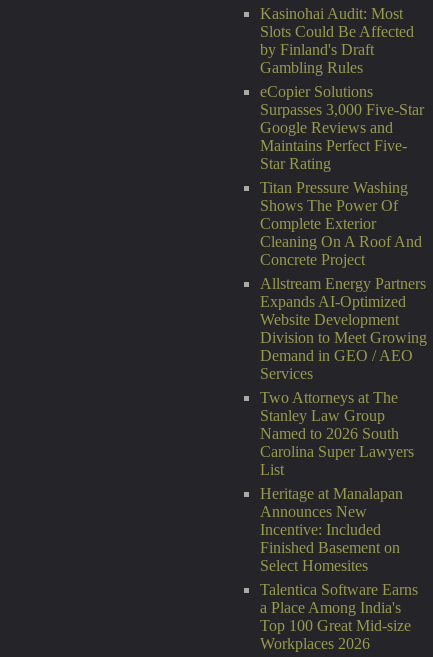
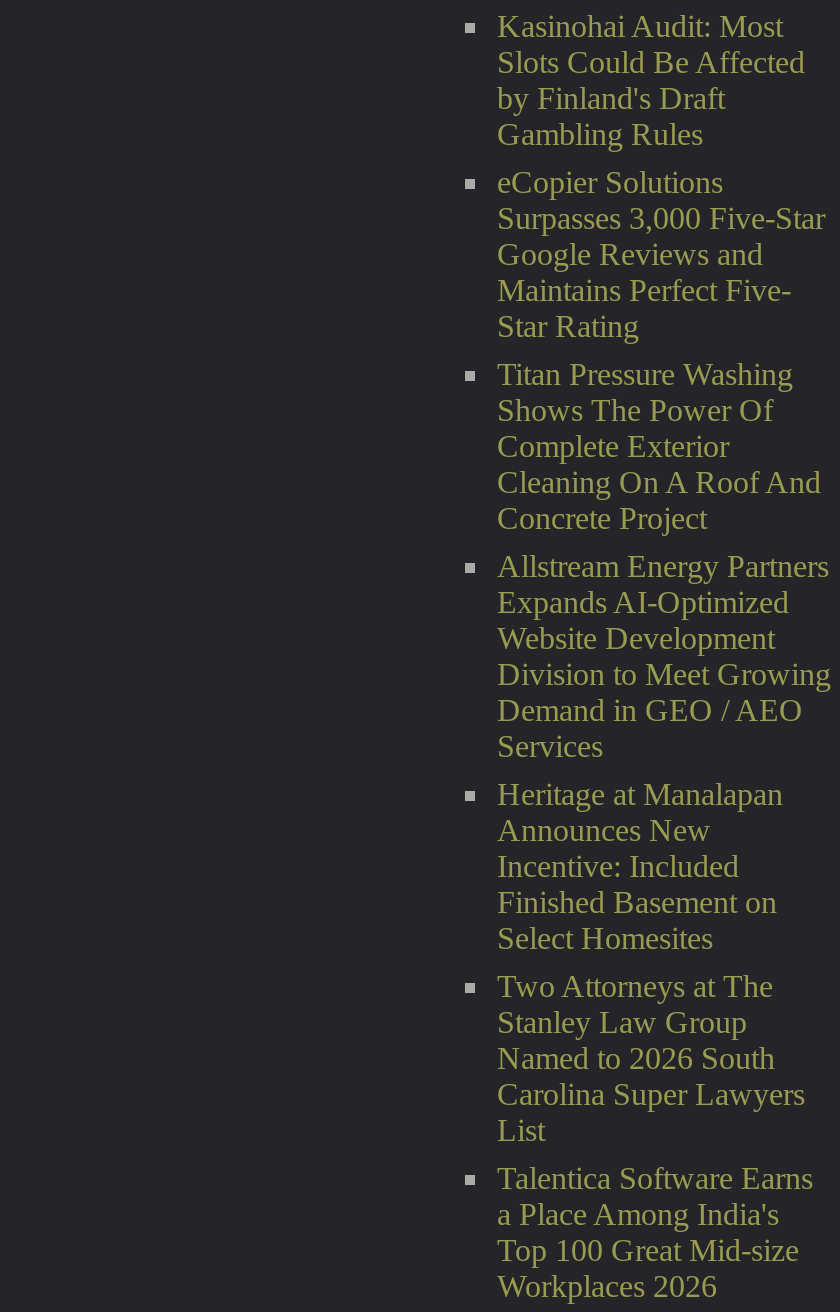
moved [260,389,414,478] -> [497,969,805,1147]: Two Attorneys at The | Stanley Law Group | Named to 2026 South | Carolina Super Lawyers | List
moved [260,485,403,574] -> [497,777,783,955]: Heritage at Manalapan | Announces New | Incentive: Included | Finished Basement on | Select Homesites

